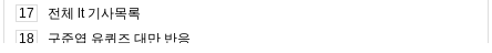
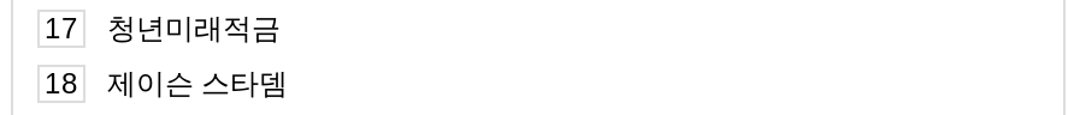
[48,6,141,21] 전체 lt 기사목록 -> [107,12,281,46] 청년미래적금
[48,31,191,46] 구준엽 유퀴즈 대만 반응 -> [107,67,288,101] 제이슨 스타뎀

